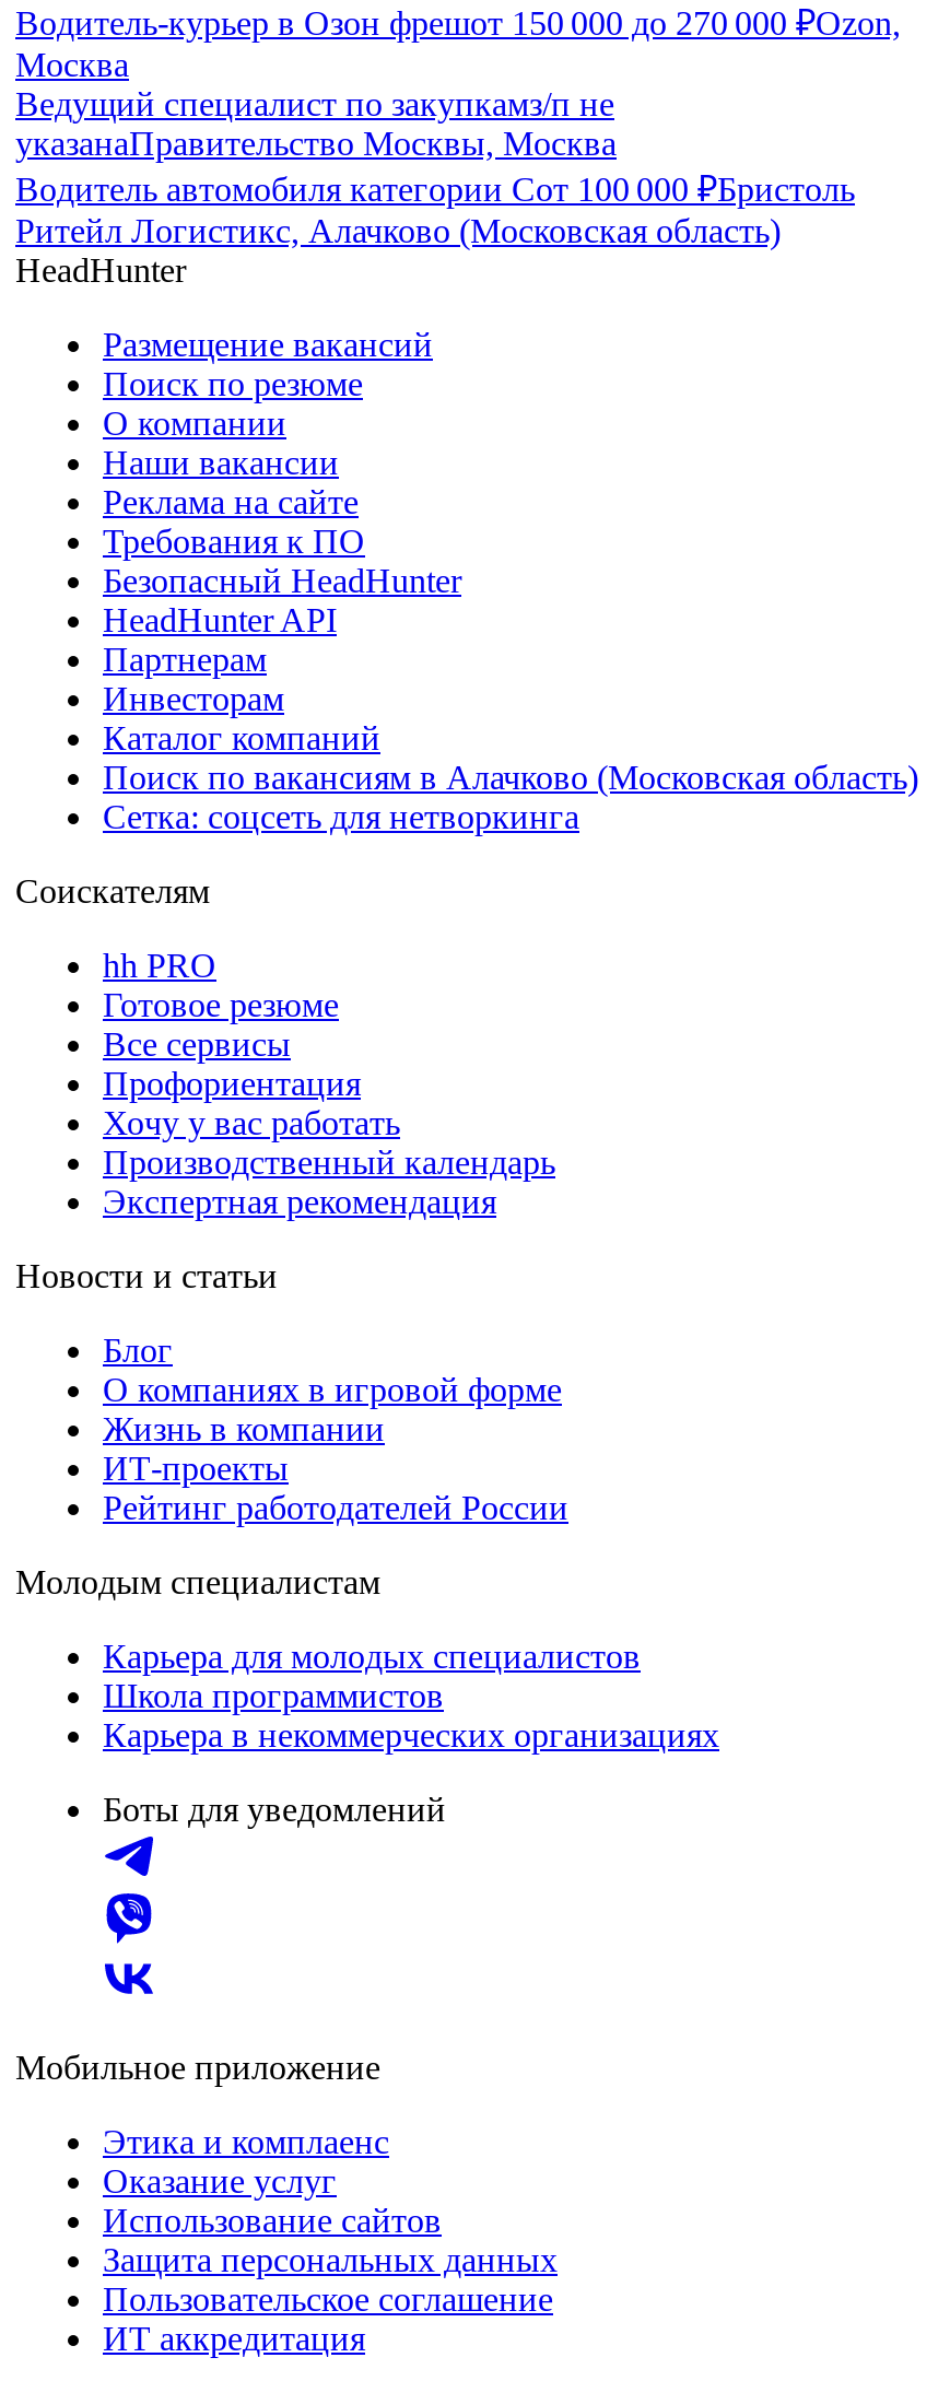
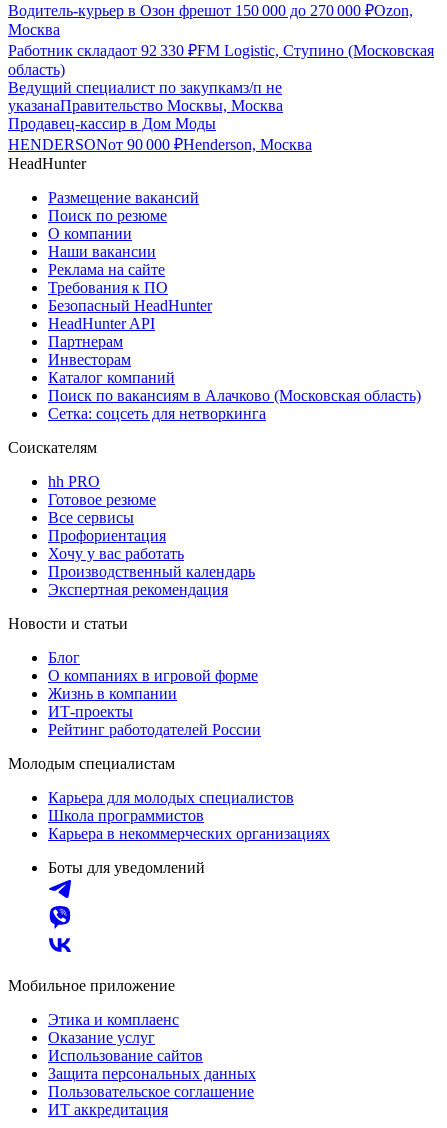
none -> [8,42,434,78] Работник складаот 92 330 ₽FM Logistic, Ступино (Московская | область)
[15,171,855,249] Водитель автомобиля категории Сот 100 000 ₽Бристоль | Ритейл Логистикс, Алачково (Московская область) -> [8,115,312,153] Продавец-кассир в Дом Моды | HENDERSONот 90 000 ₽Henderson, Москва

